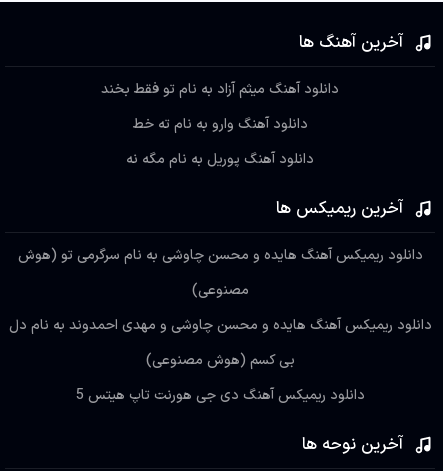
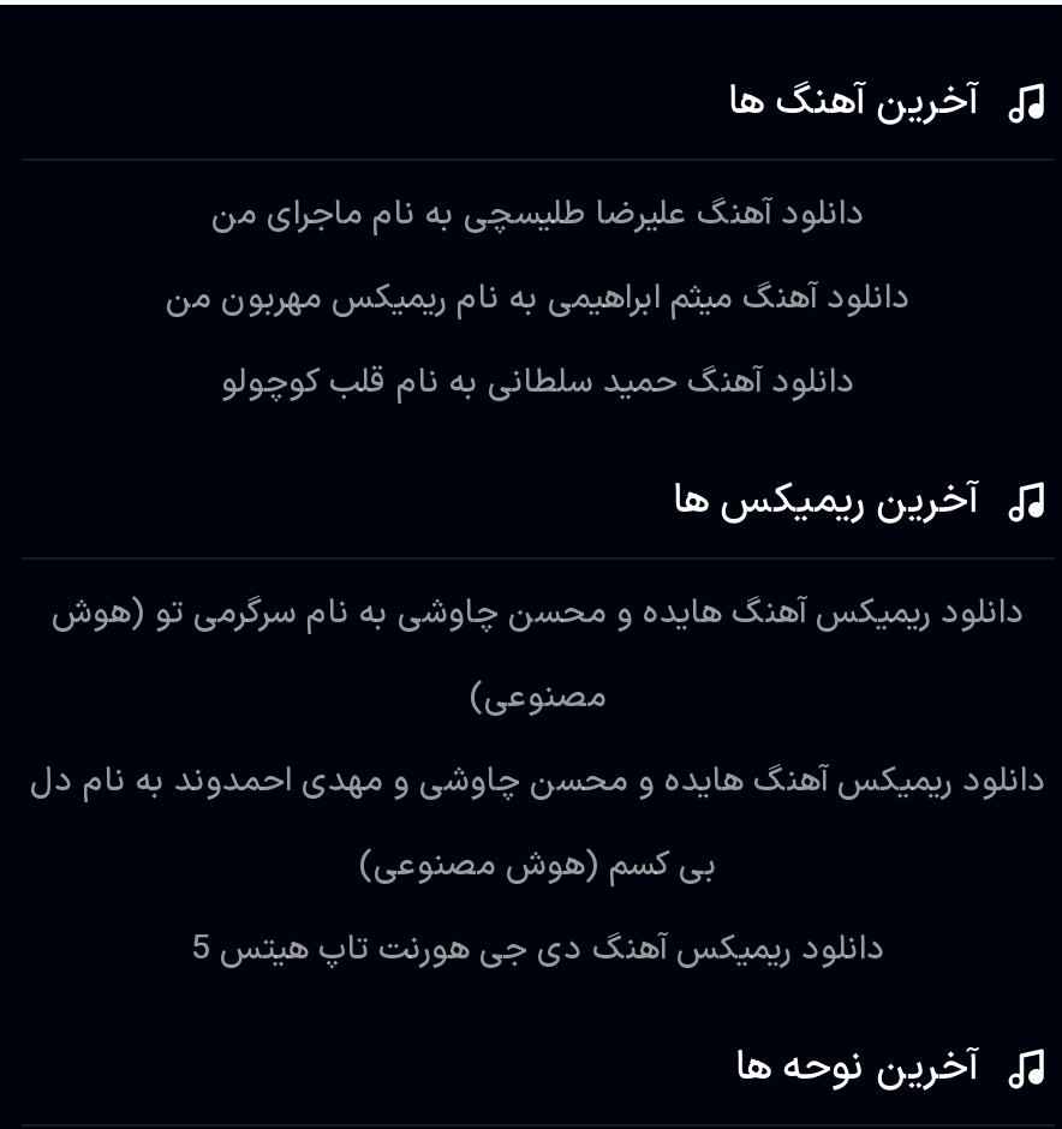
[101,79,339,100] دانلود آهنگ میثم آزاد به نام تو فقط بخند -> [211,190,865,240] دانلود آهنگ علیرضا طلیسچی به نام ماجرای من
[132,114,307,135] دانلود آهنگ وارو به نام ته خط -> [166,274,911,324] دانلود آهنگ میثم ابراهیمی به نام ریمیکس مهربون من
[126,149,314,170] دانلود آهنگ پوریل به نام مگه نه -> [221,358,855,408] دانلود آهنگ حمید سلطانی به نام قلب کوچولو

